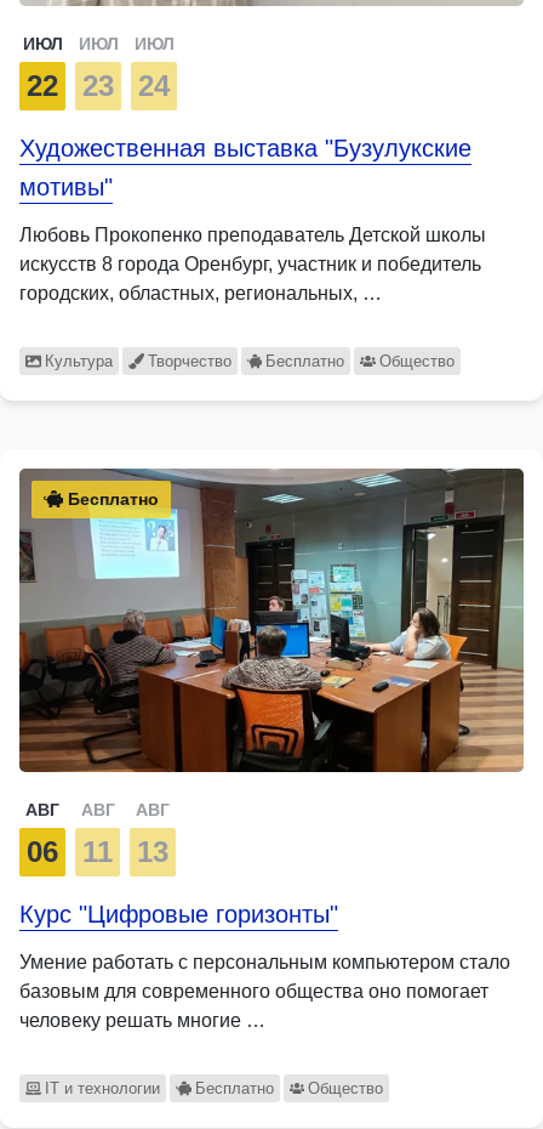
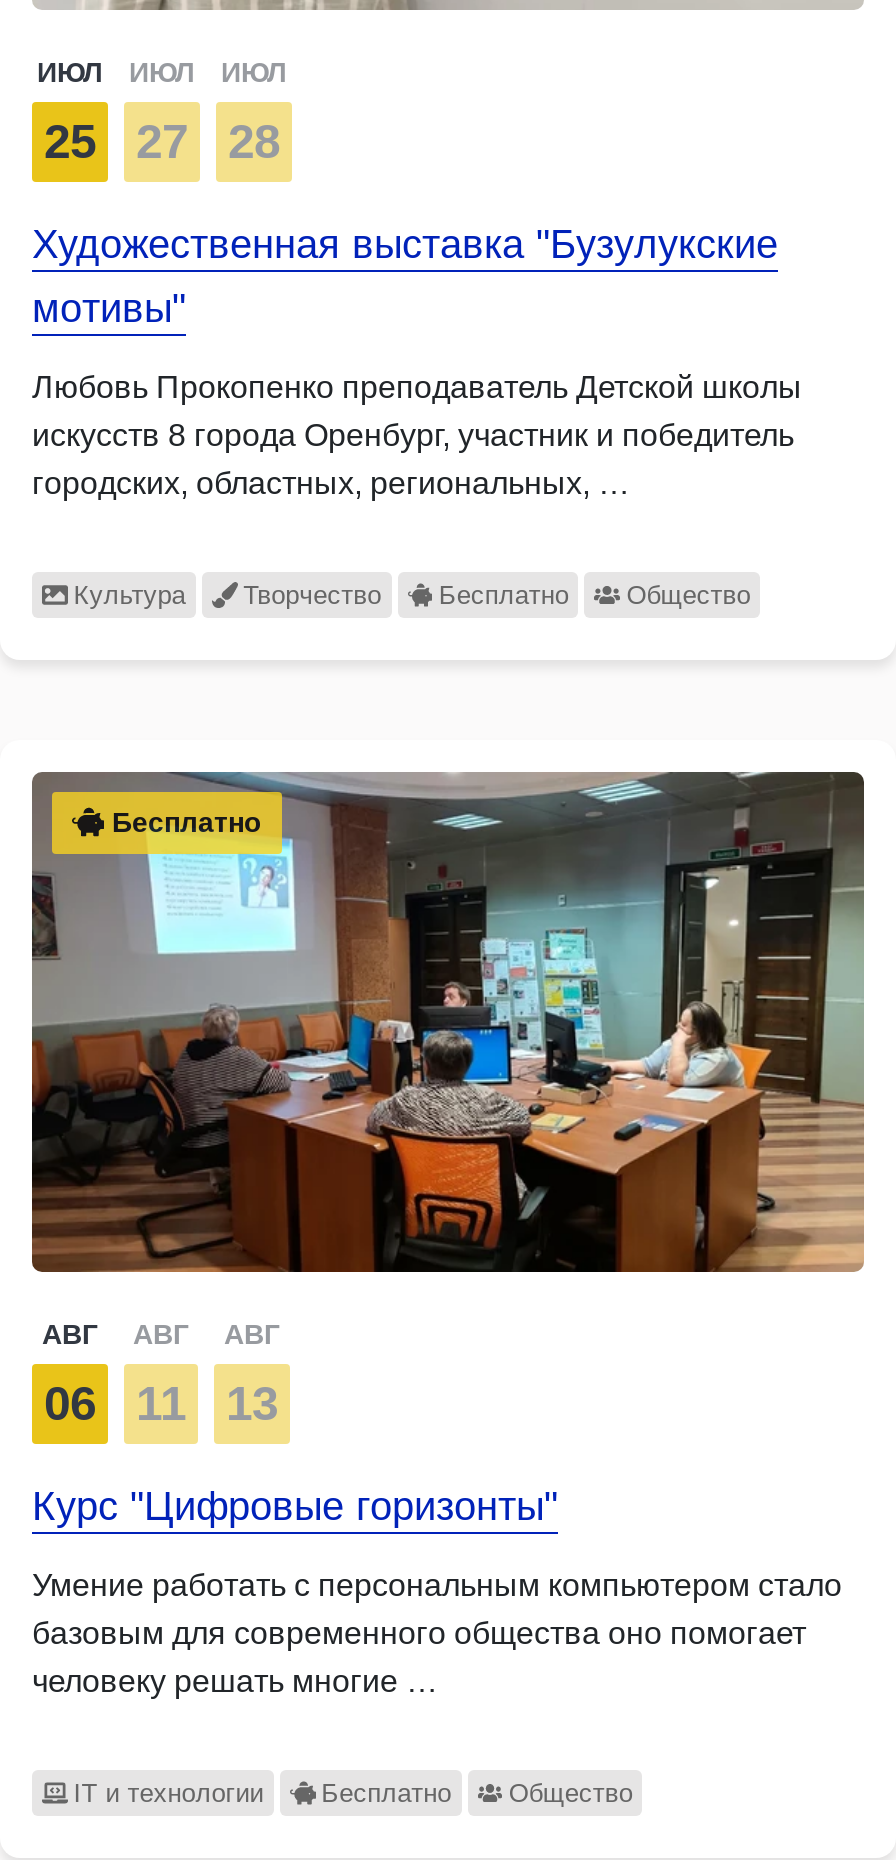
[27,69,58,102] 22 -> [44,114,96,168] 25
[82,69,114,102] 23 -> [136,114,188,168] 27
[138,69,170,102] 24 -> [228,114,280,168] 28

